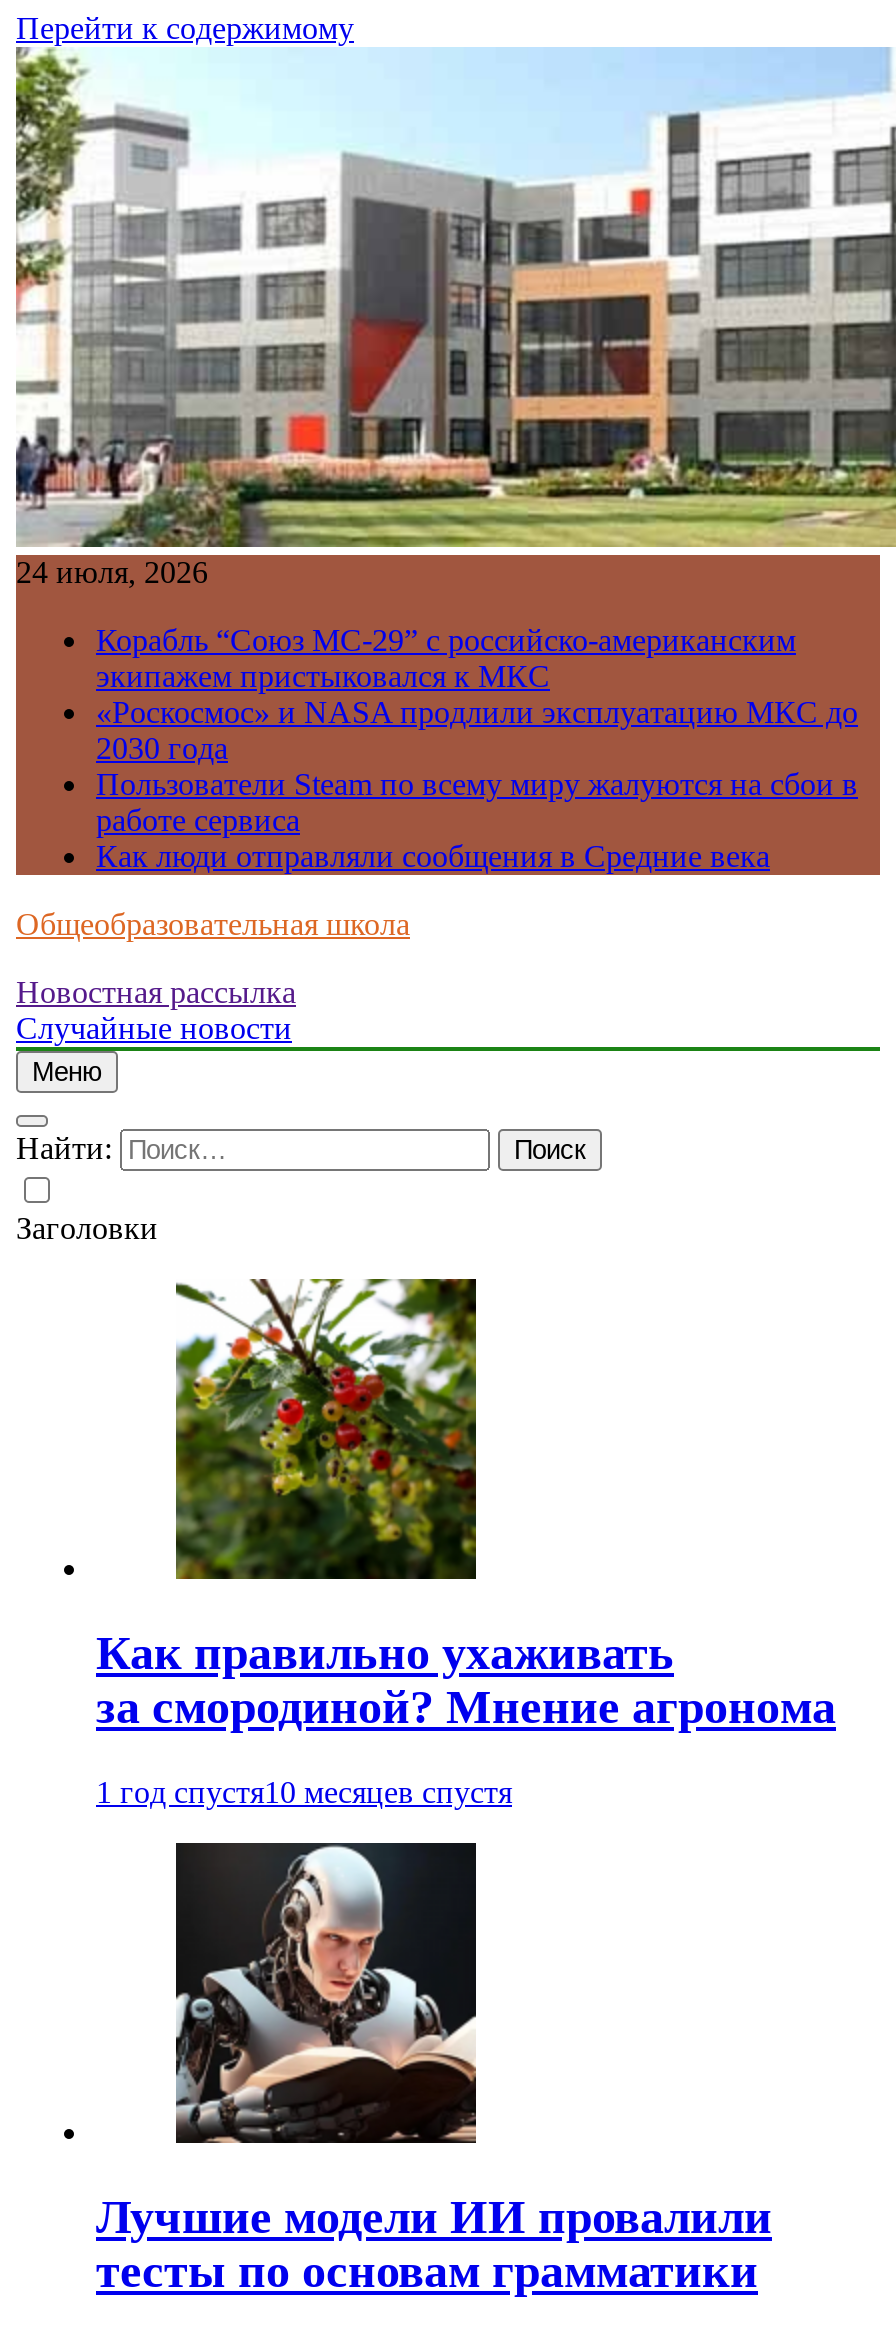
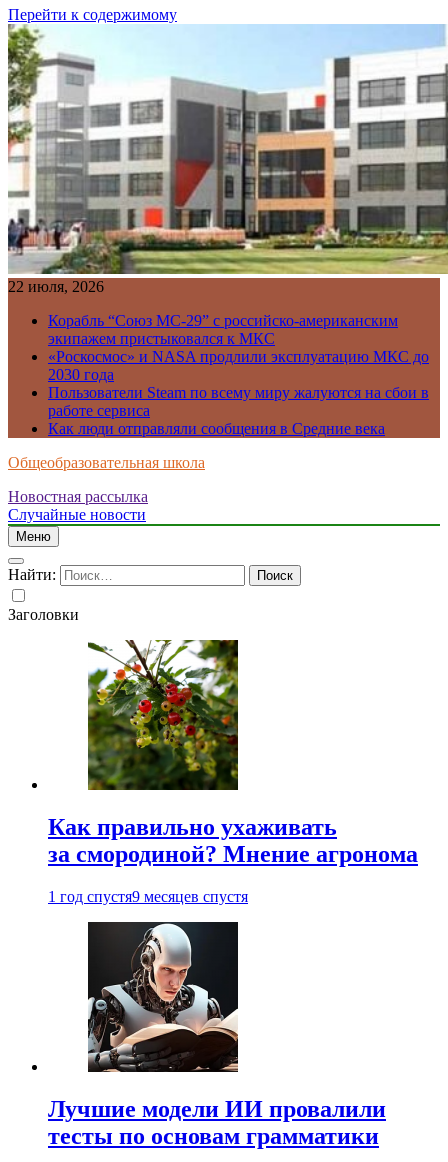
[16,555,208,589] 24 июля, 2026 -> [8,278,104,295] 22 июля, 2026
[96,1775,512,1809] 1 год спустя10 месяцев спустя -> [48,888,248,905] 1 год спустя9 месяцев спустя

